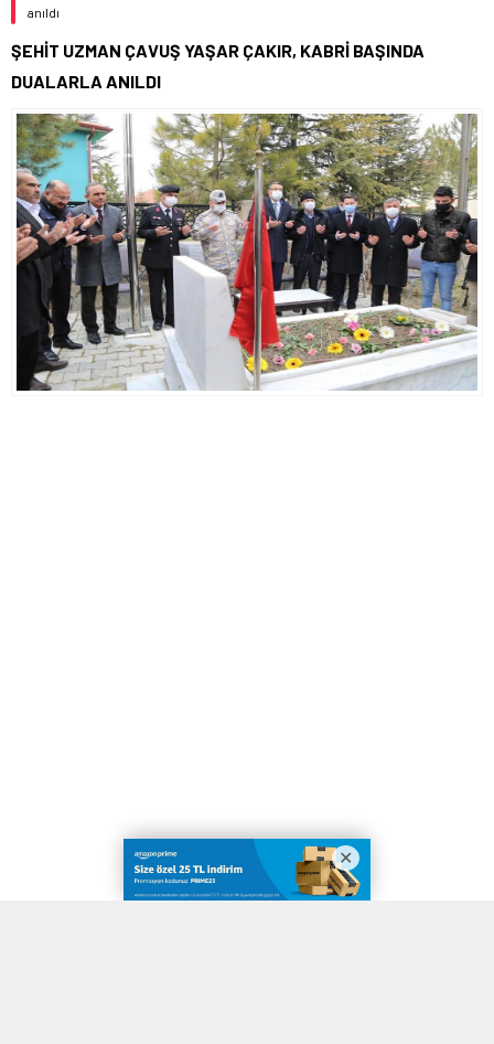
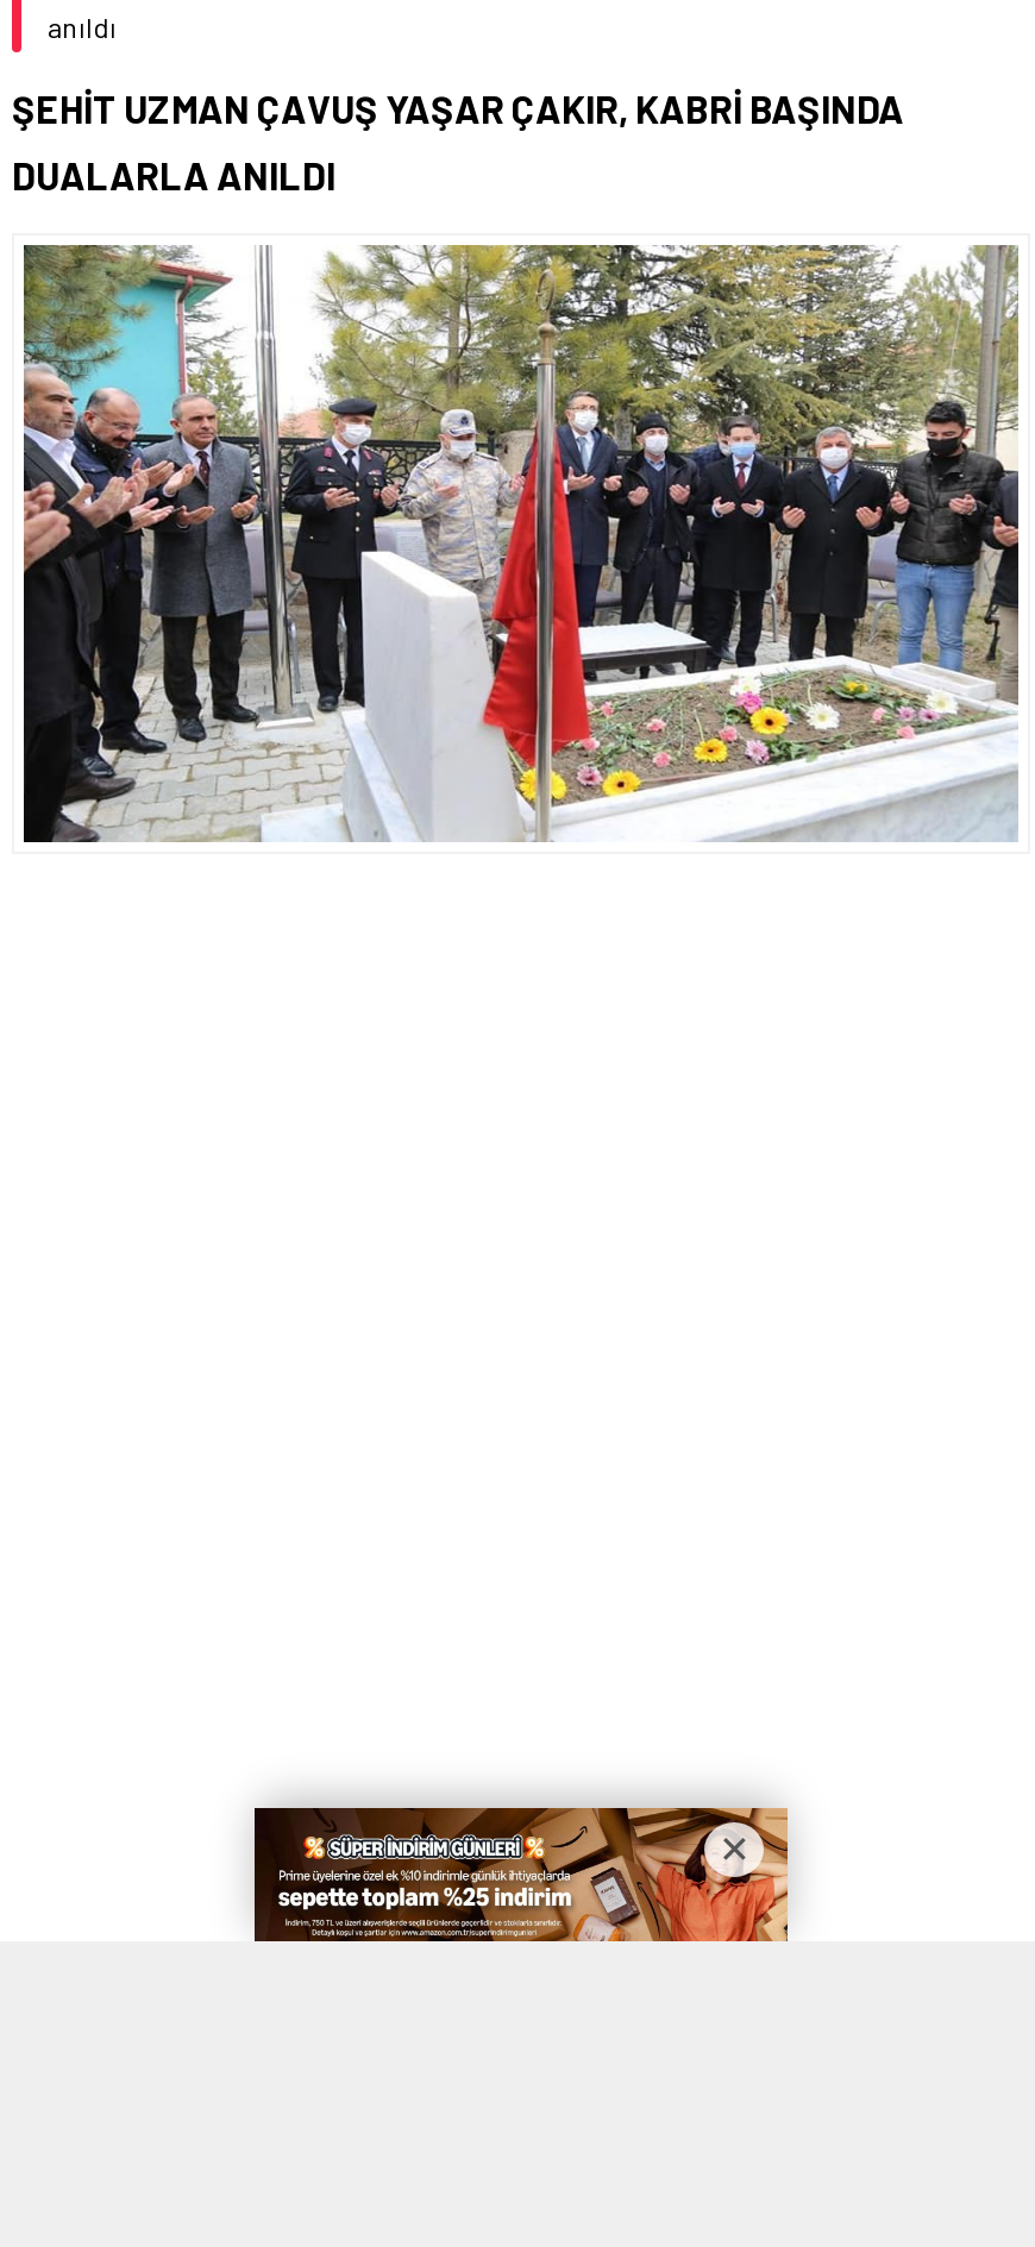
[122,838,372,902] [image] -> [252,1806,790,1944] [image]

